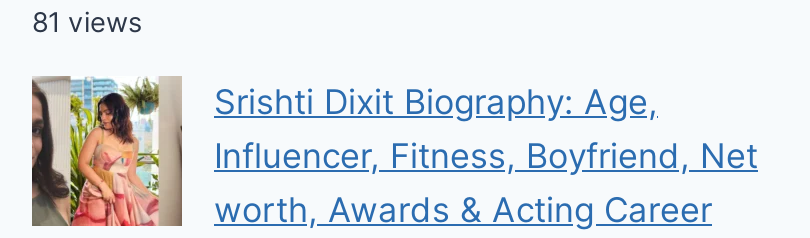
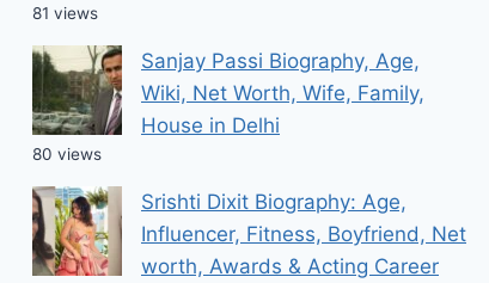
none -> [31,44,424,164] [image] | Sanjay Passi Biography, Age, | Wiki, Net Worth, Wife, Family, | House in Delhi | 80 views

